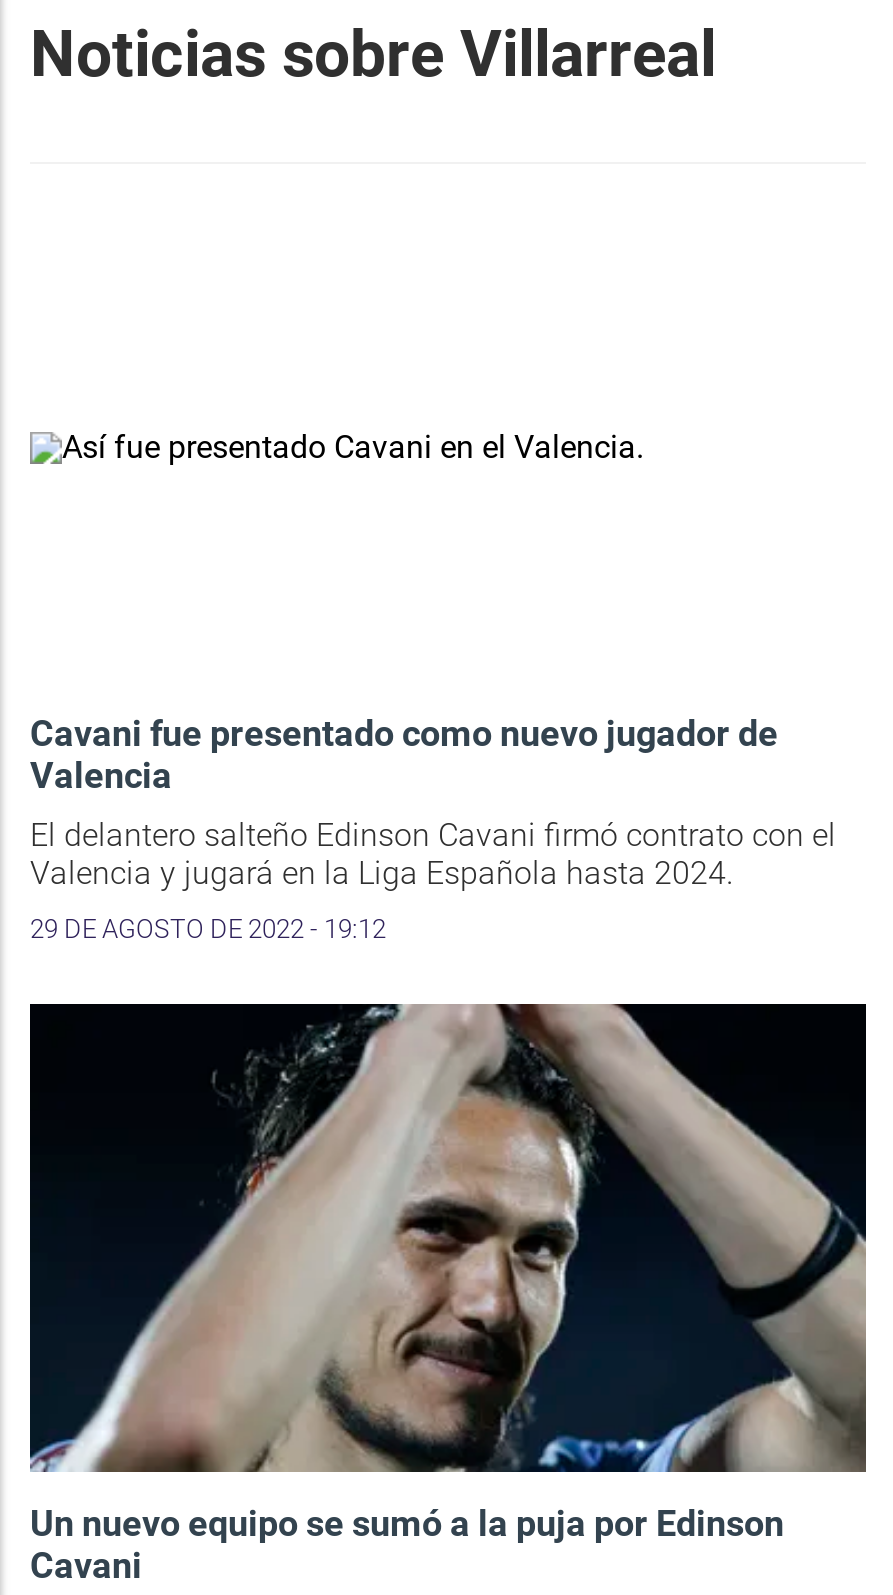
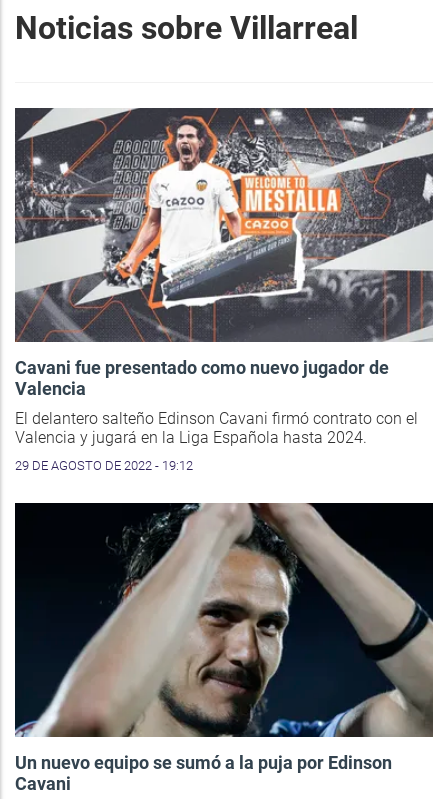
none -> [14,107,434,343] [image]

